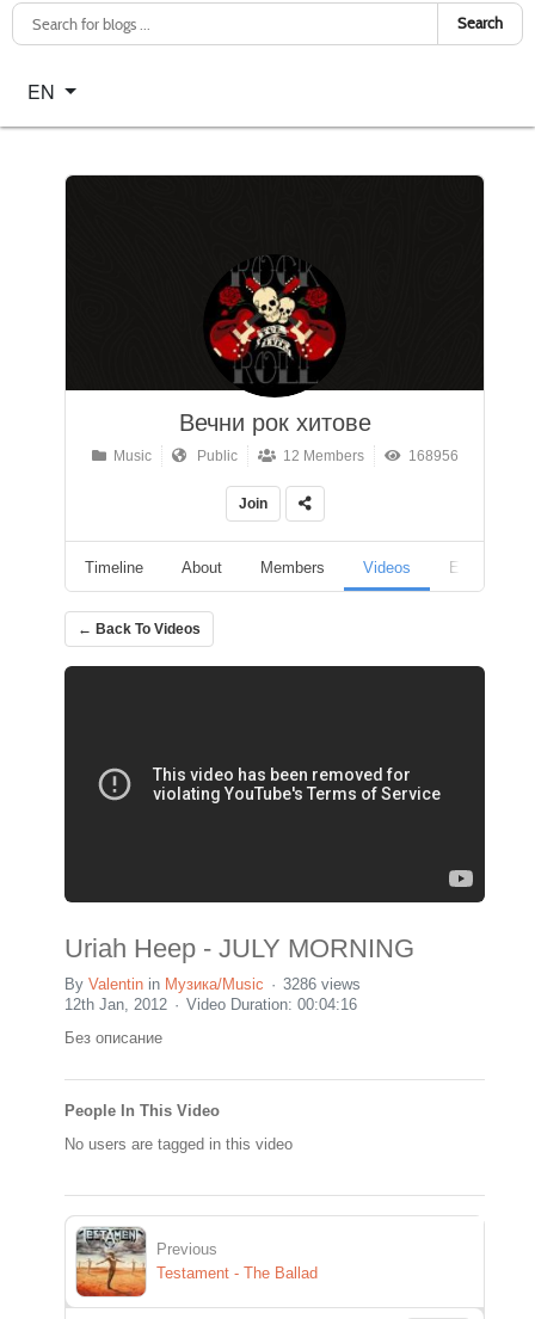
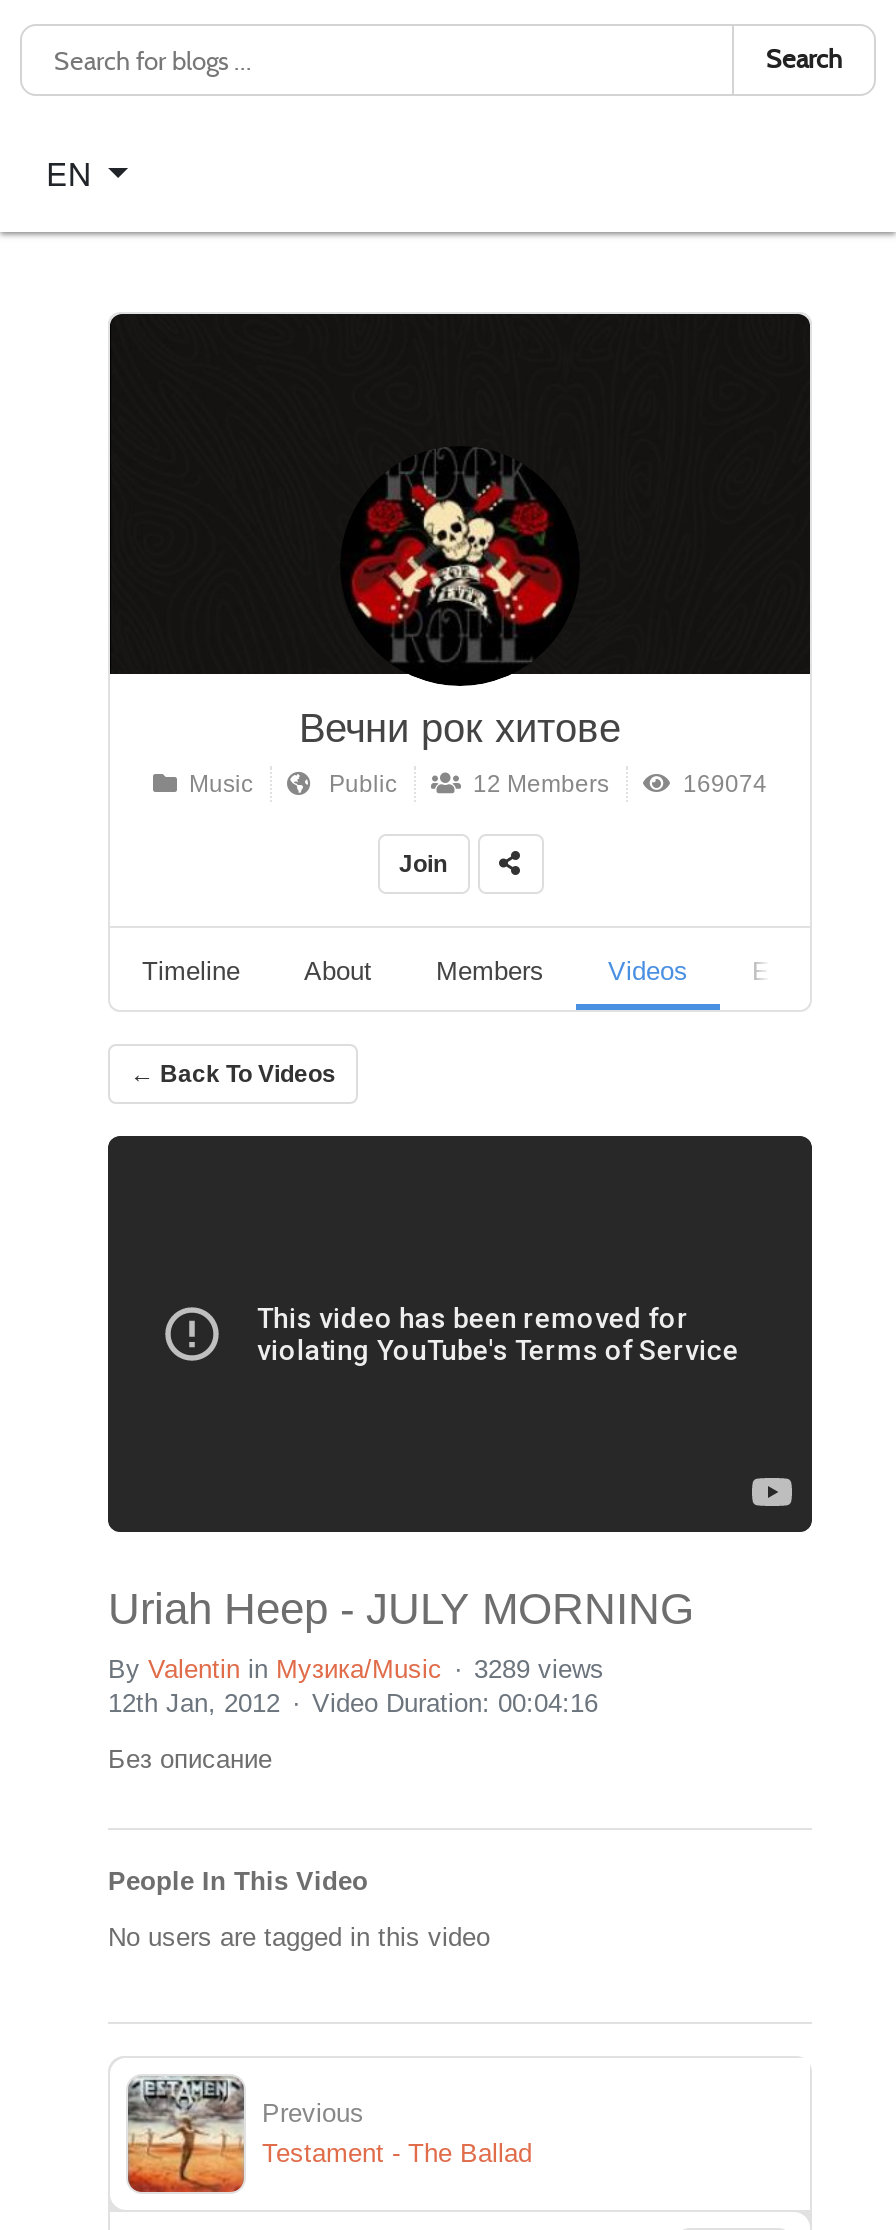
[401,448,458,464] 168956 -> [671,770,767,798] 169074
[283,975,361,993] 3286 views -> [474,1654,604,1684] 3289 views

